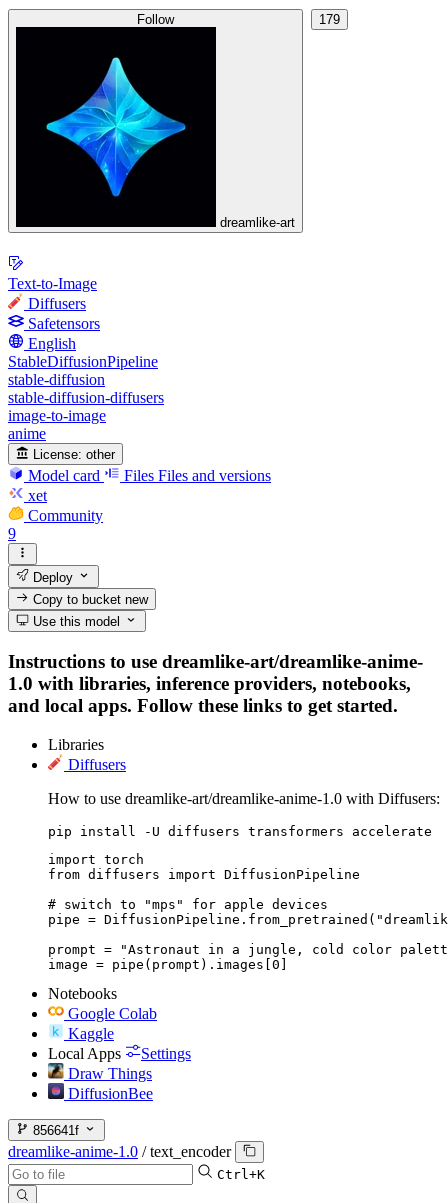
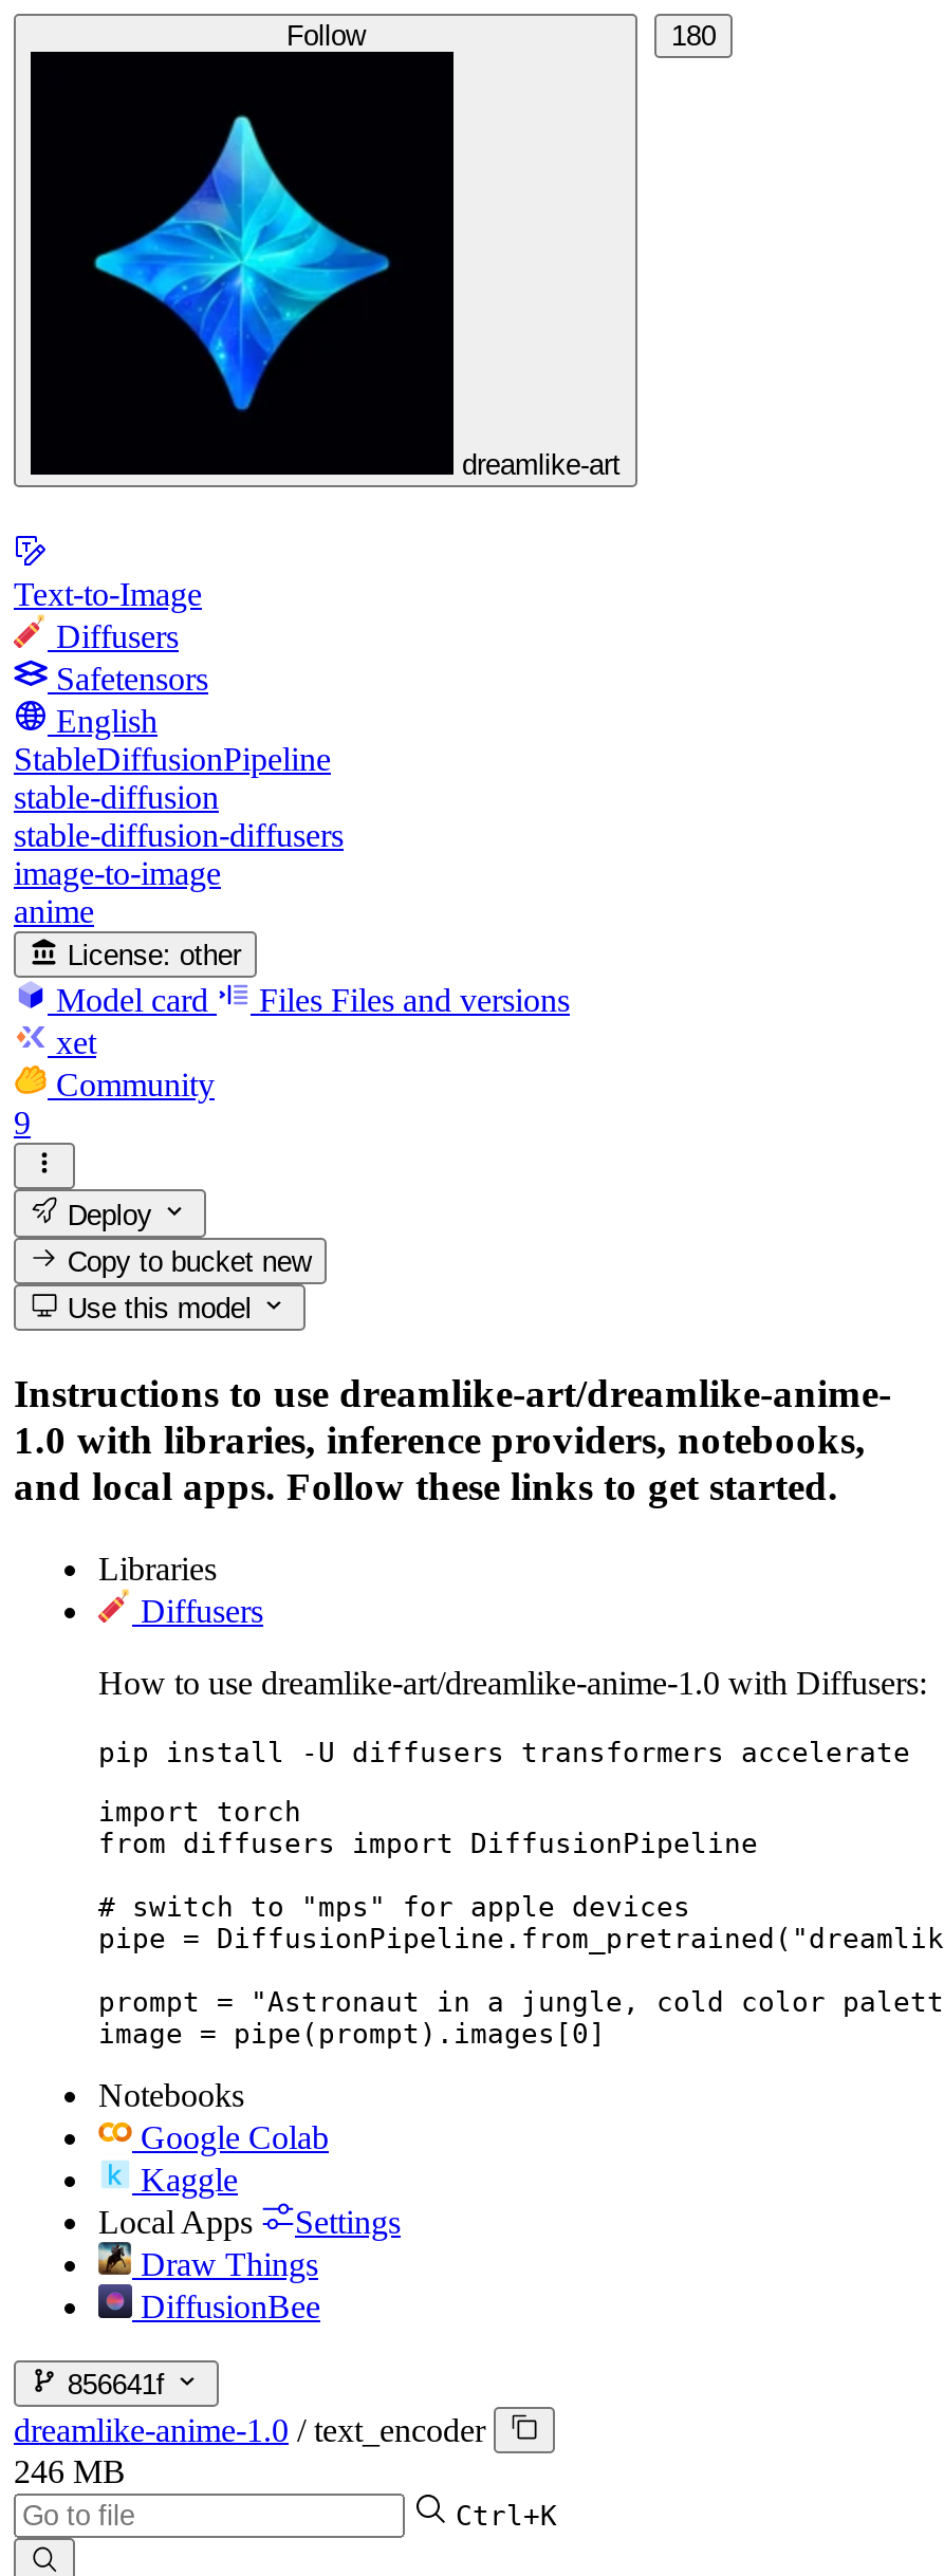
[319,12,340,27] 179 -> [671,20,716,52] 180
none -> [14,2454,126,2490] 246 MB

